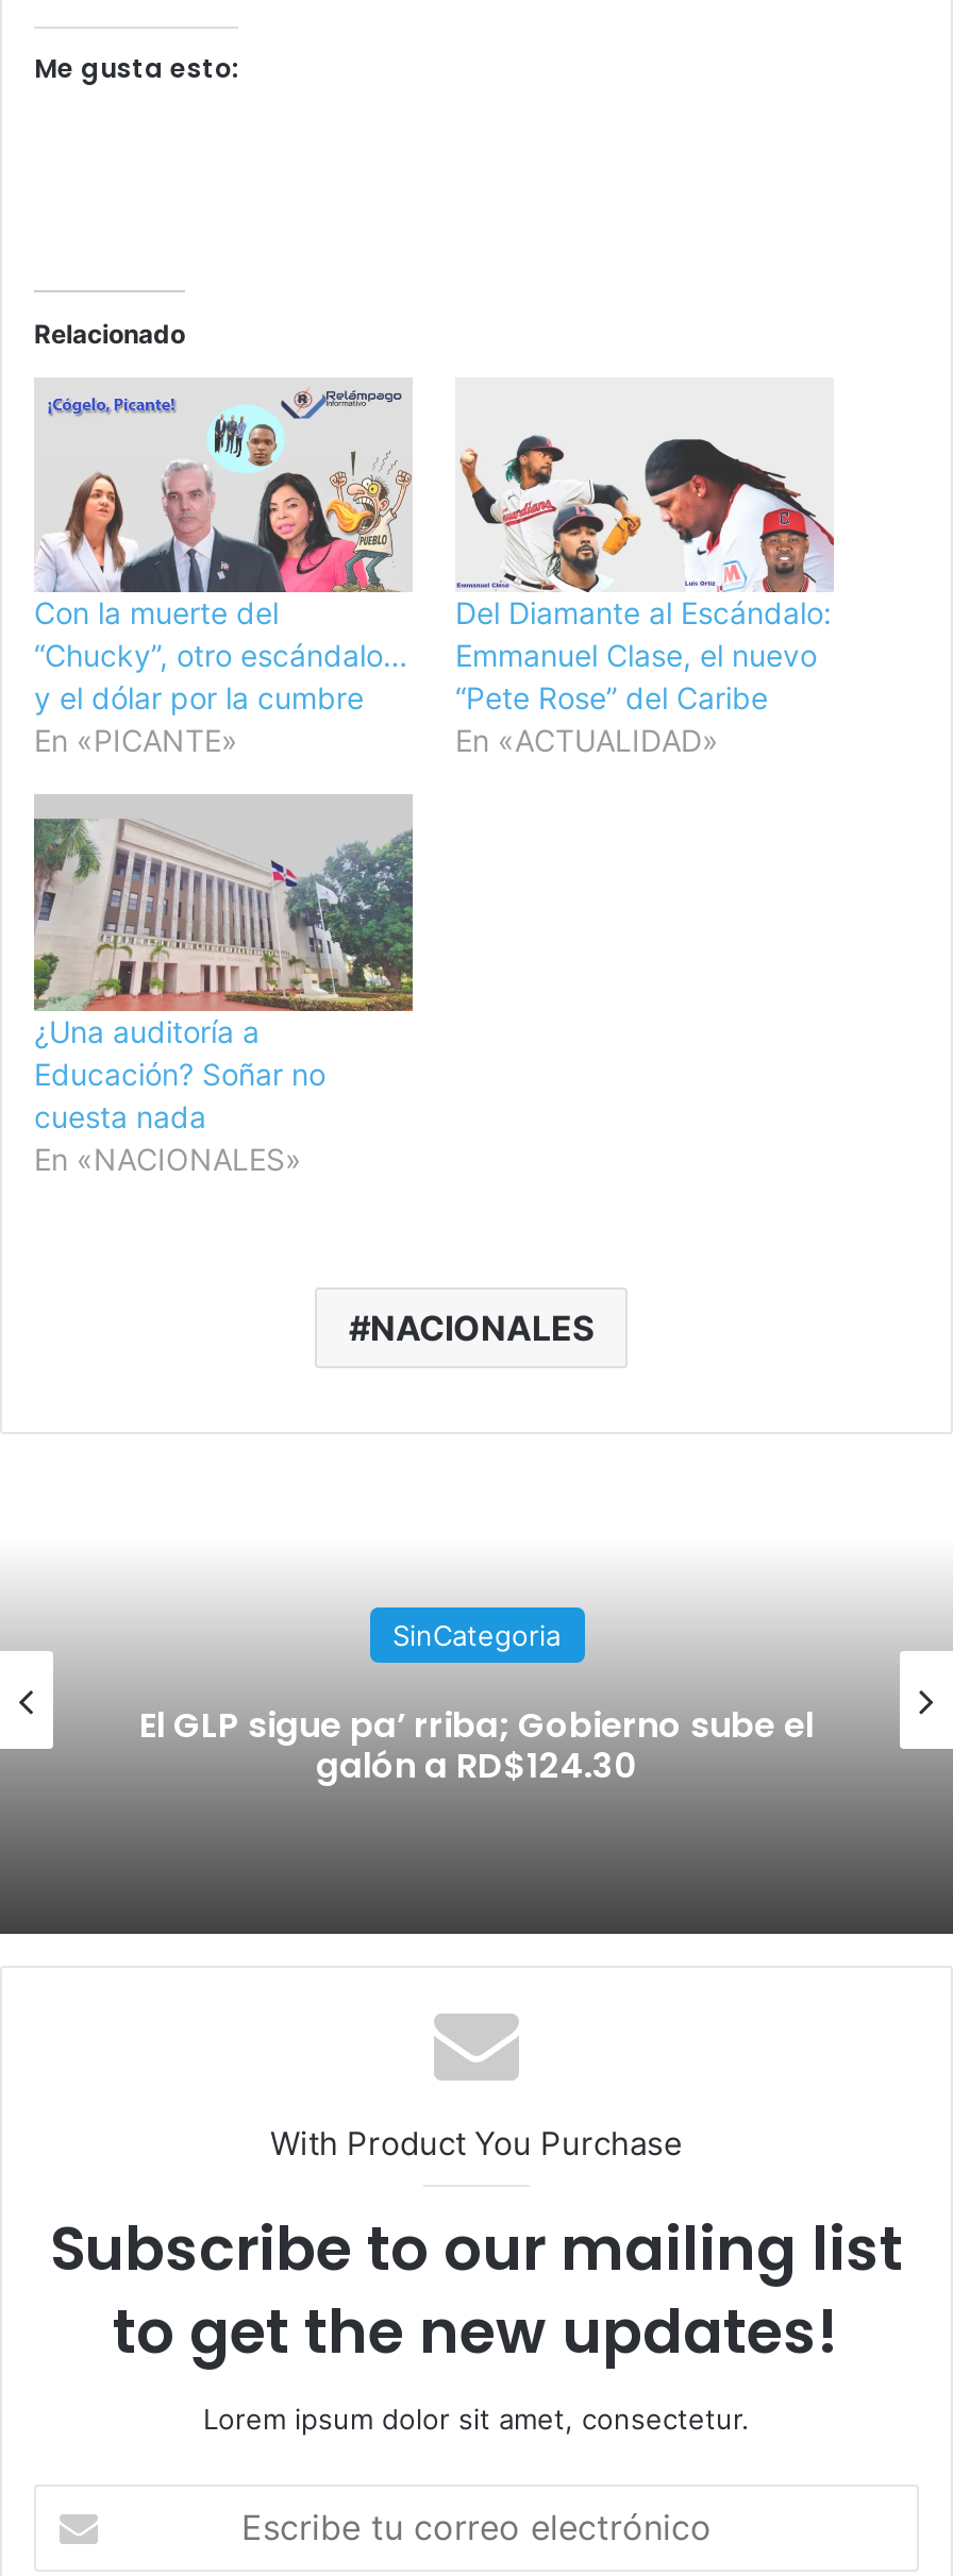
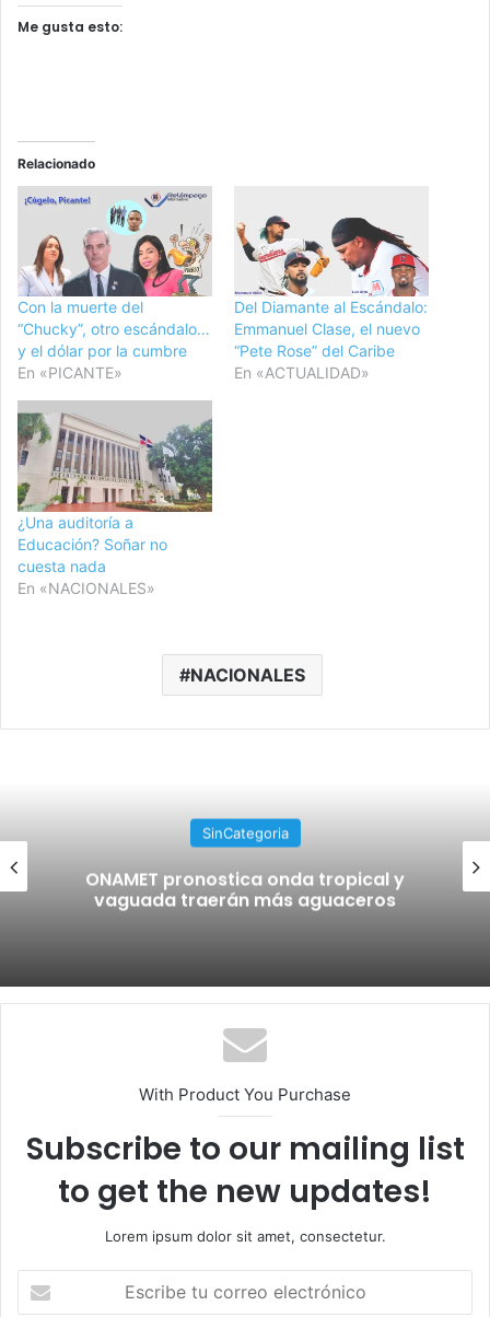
[139,1700,814,1790] El GLP sigue pa’ rriba; Gobierno sube el | galón a RD$124.30 -> [85,867,405,912] ONAMET pronostica onda tropical y | vaguada traerán más aguaceros

